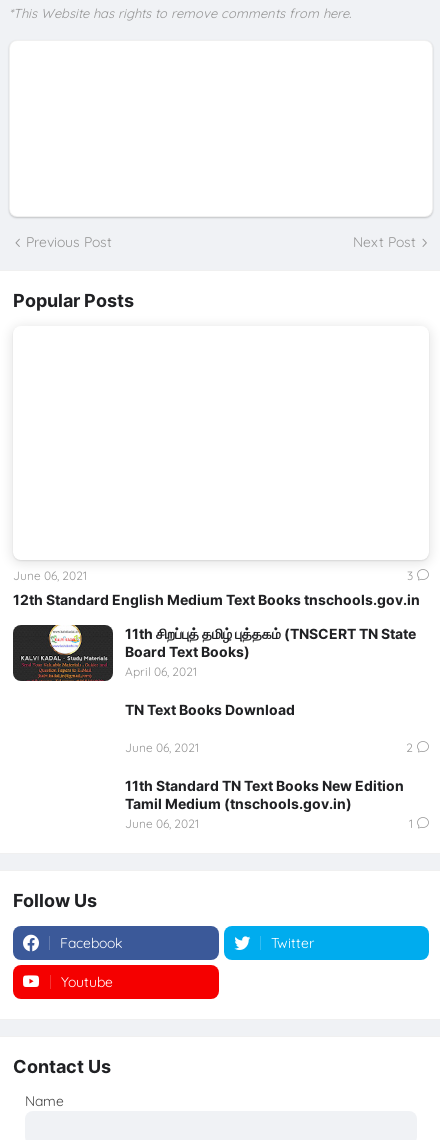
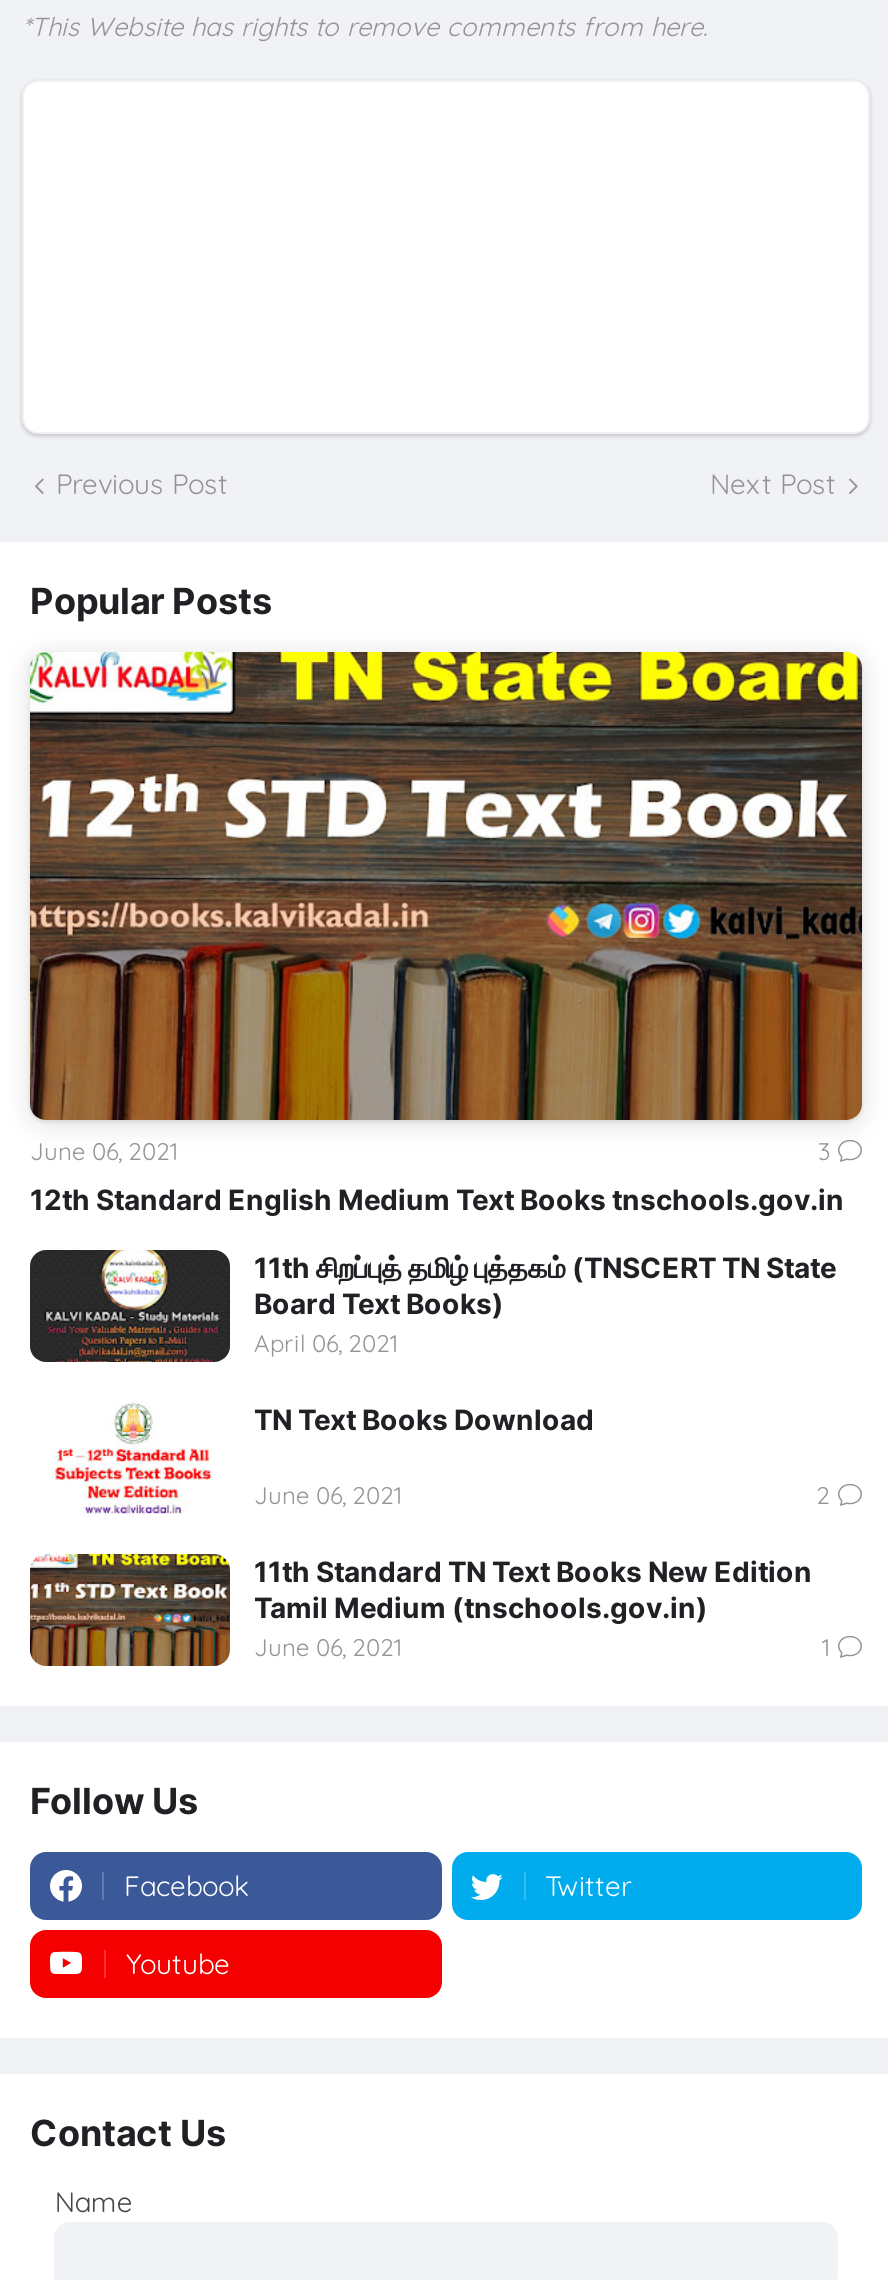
none -> [28,650,864,1122] [image]
none -> [54,1404,212,1514] [image]
none -> [28,1552,232,1668] [image]

